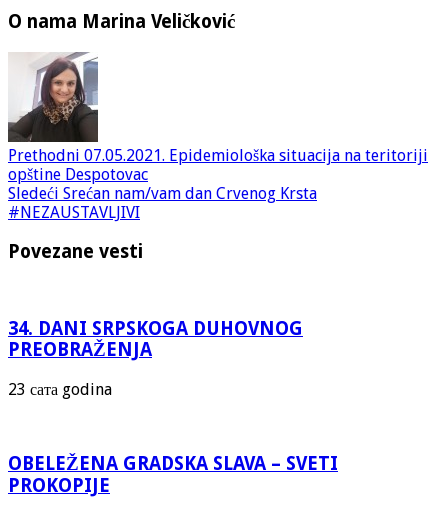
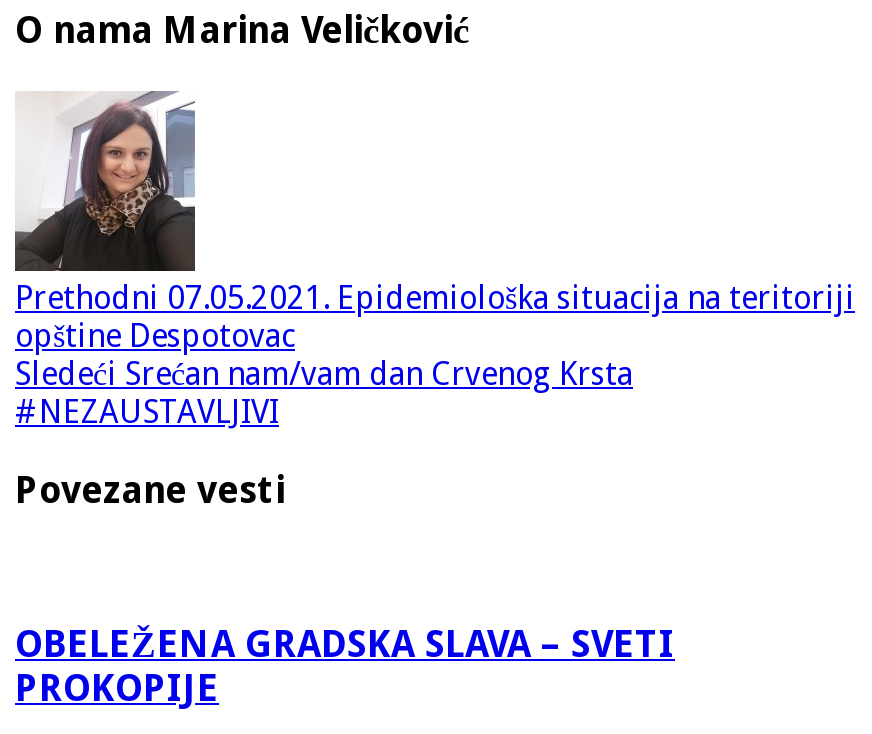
[8,318,303,399] 34. DANI SRPSKOGA DUHOVNOG | PREOBRAŽENJA | 23 сата godina -> none

